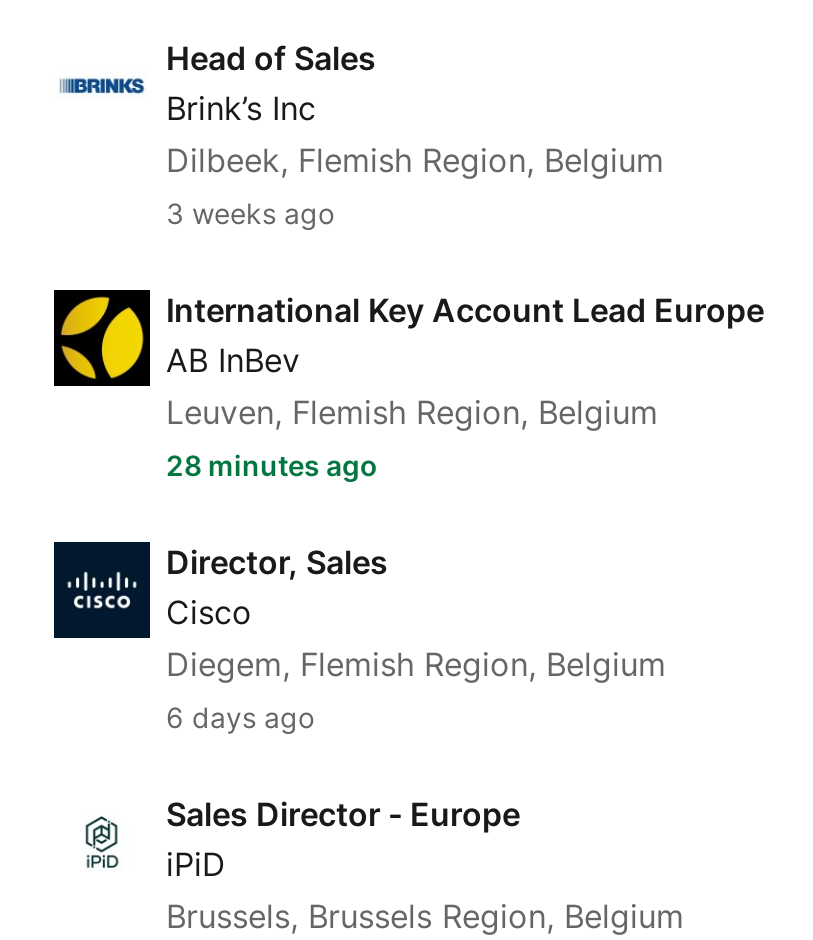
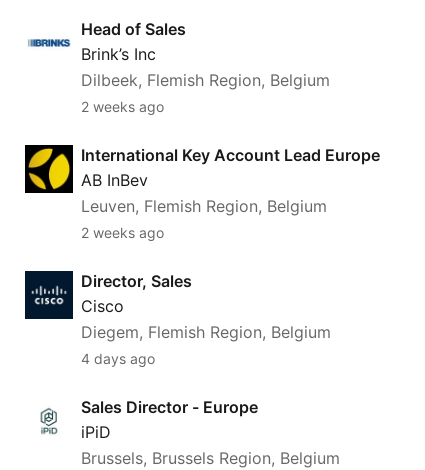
[166,195,334,229] 3 weeks ago -> [81,98,164,115] 2 weeks ago
[166,447,378,481] 28 minutes ago -> [81,224,164,241] 2 weeks ago
[166,699,314,733] 6 days ago -> [81,350,155,367] 4 days ago

